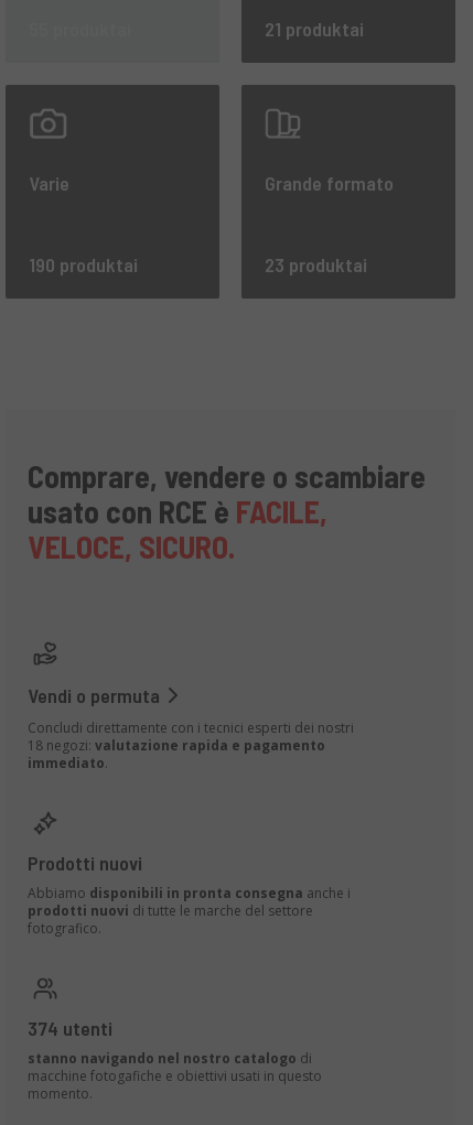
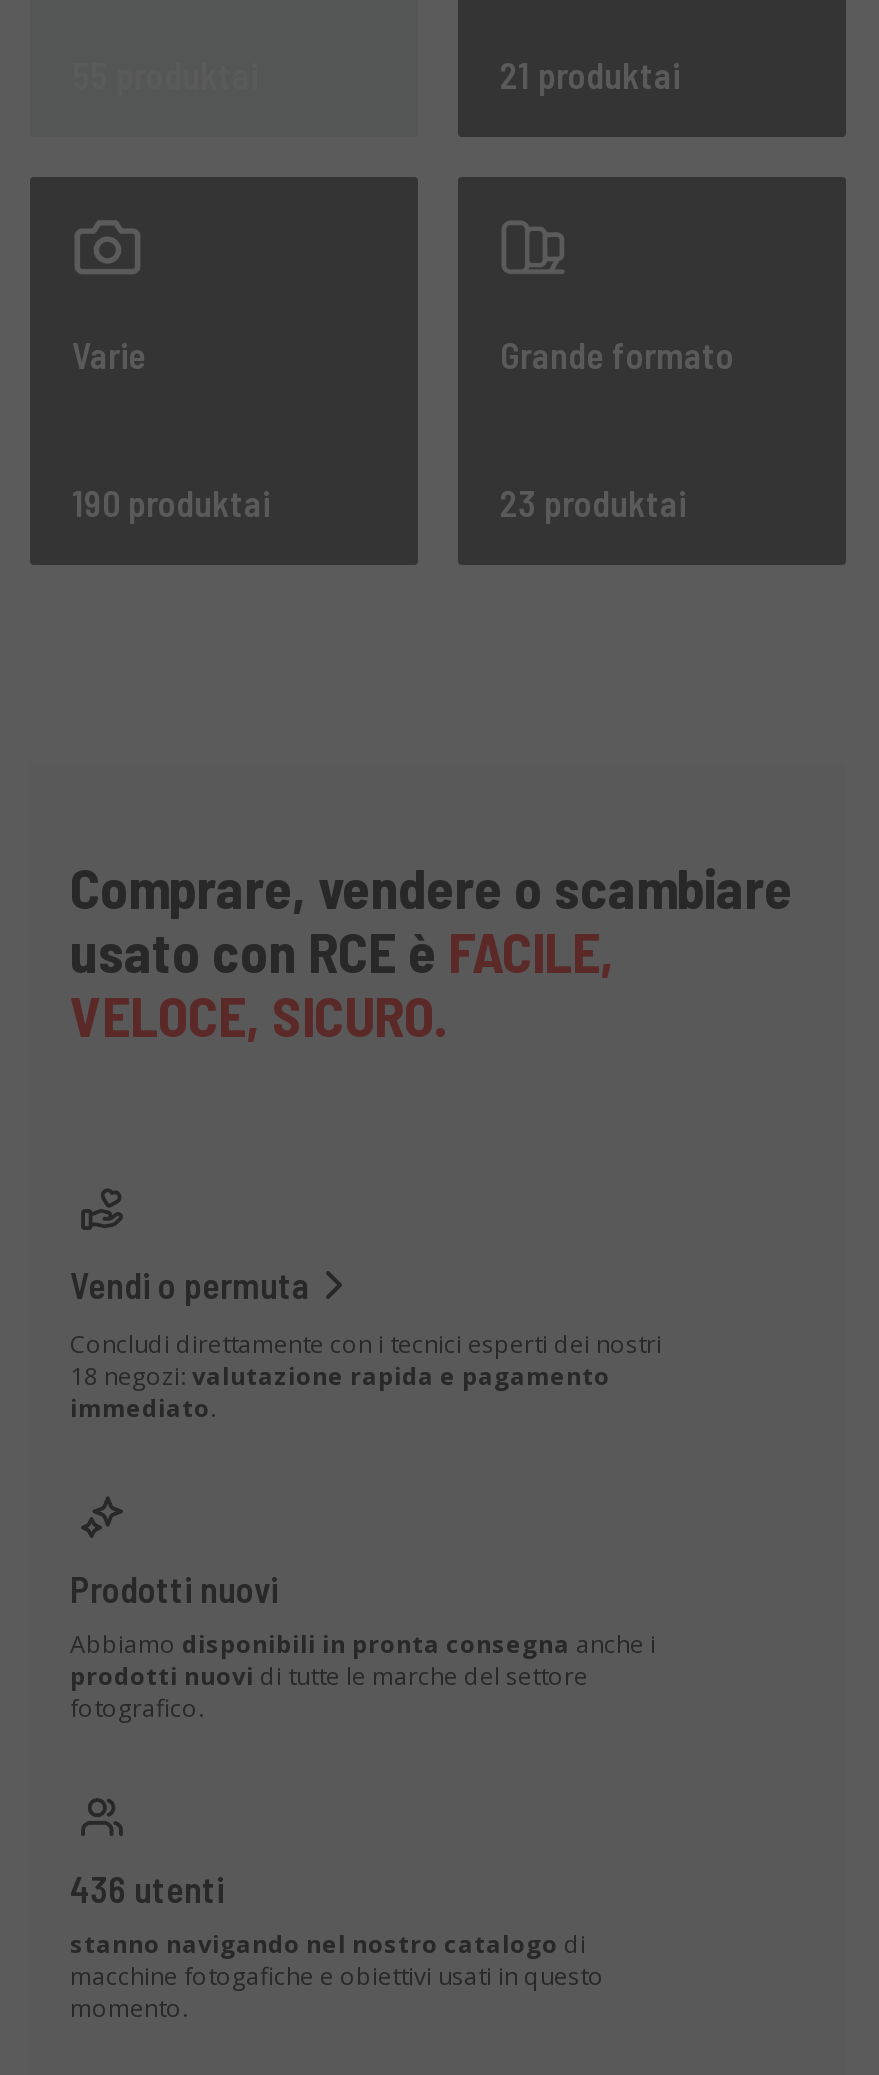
[28,1016,112,1041] 374 utenti -> [70,1868,224,1912] 436 utenti

